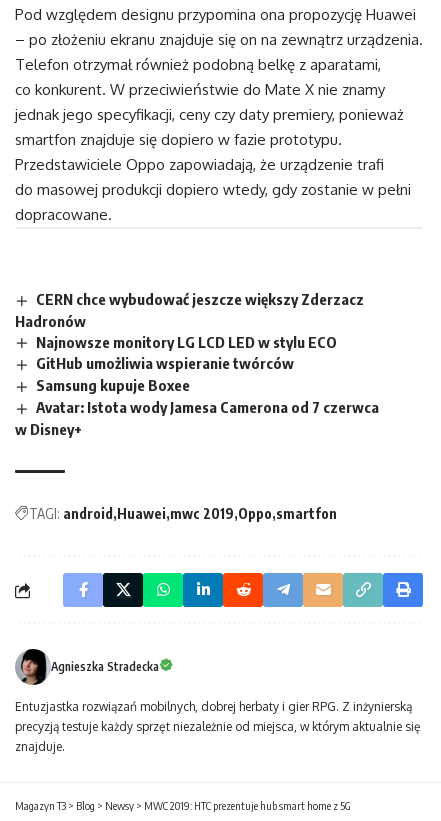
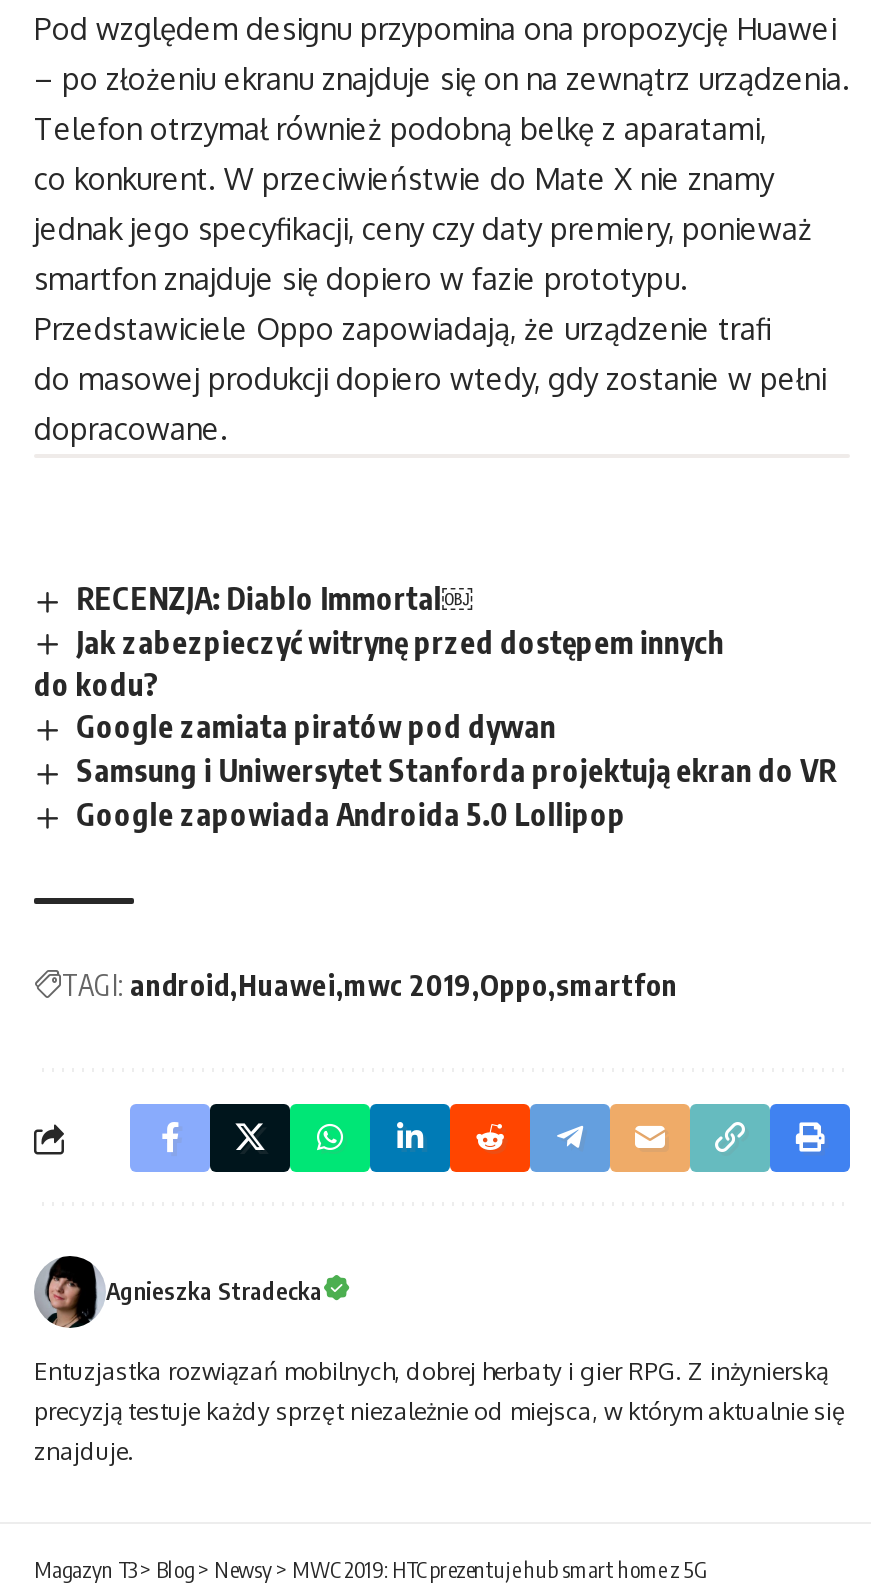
[15,290,379,438] CERN chce wybudować jeszcze większy Zderzacz | Hadronów | Najnowsze monitory LG LCD LED w stylu ECO | GitHub umożliwia wspieranie twórców | Samsung kupuje Boxee | Avatar: Istota wody Jamesa Camerona od 7 czerwca | w Disney+ -> [34,579,836,832] RECENZJA: Diablo Immortal￼ | Jak zabezpieczyć witrynę przed dostępem innych | do kodu? | Google zamiata piratów pod dywan | Samsung i Uniwersytet Stanforda projektują ekran do VR | Google zapowiada Androida 5.0 Lollipop

